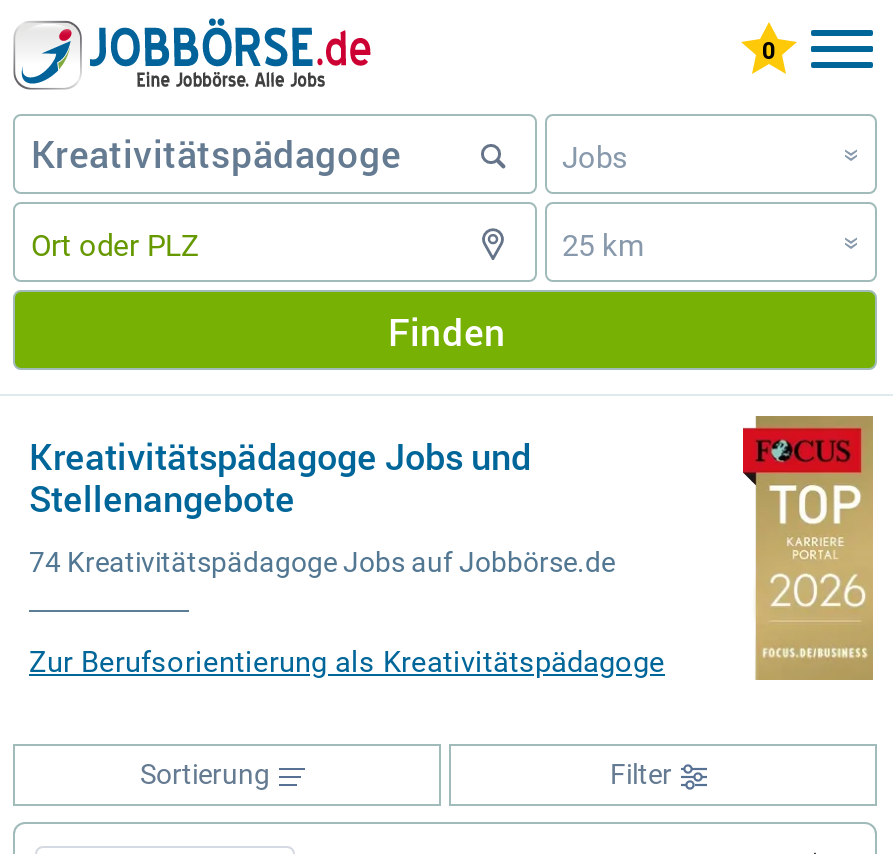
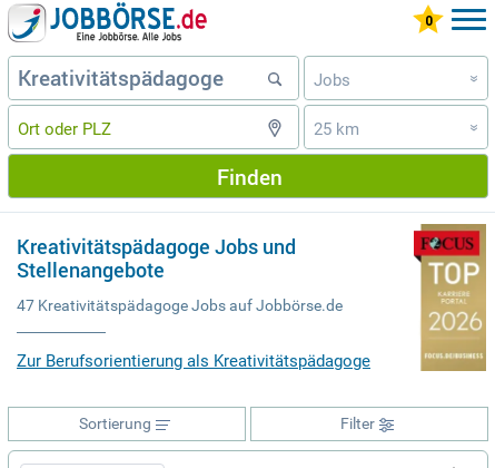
[29,547,615,579] 74 Kreativitätspädagoge Jobs auf Jobbörse.de -> [17,297,343,315] 47 Kreativitätspädagoge Jobs auf Jobbörse.de

